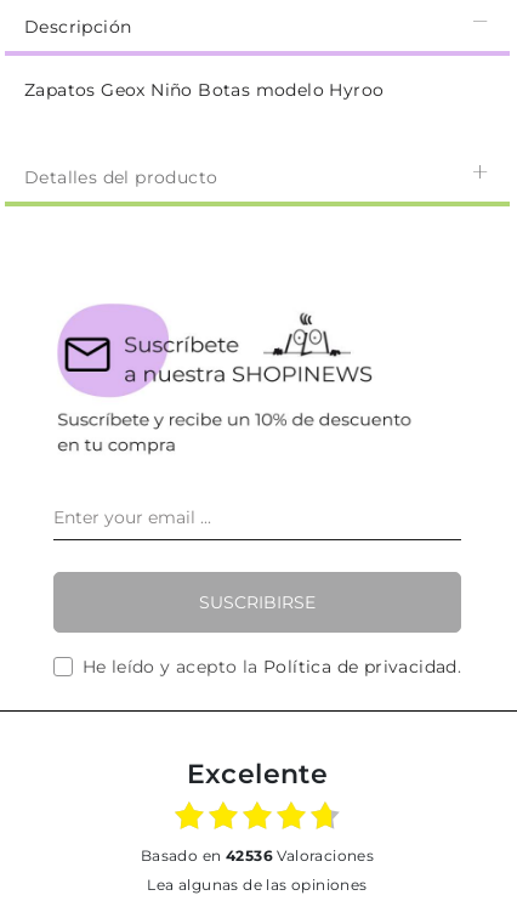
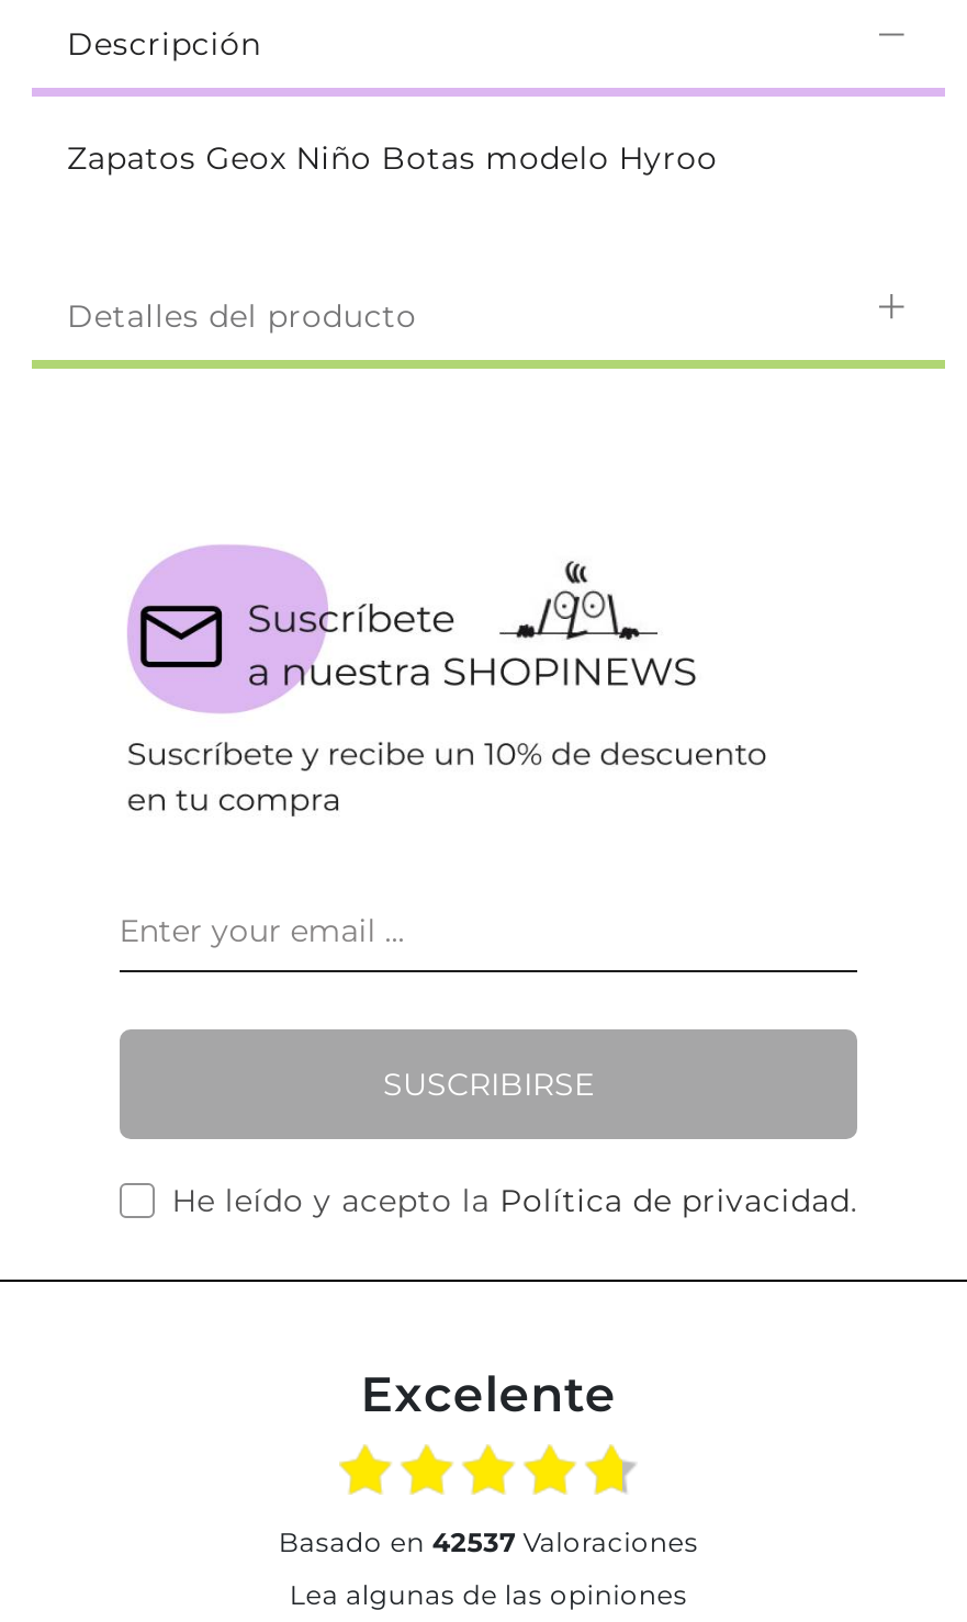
[152,847,374,865] basado en 42536 Valoraciones -> [299,1526,698,1559] basado en 42537 Valoraciones

